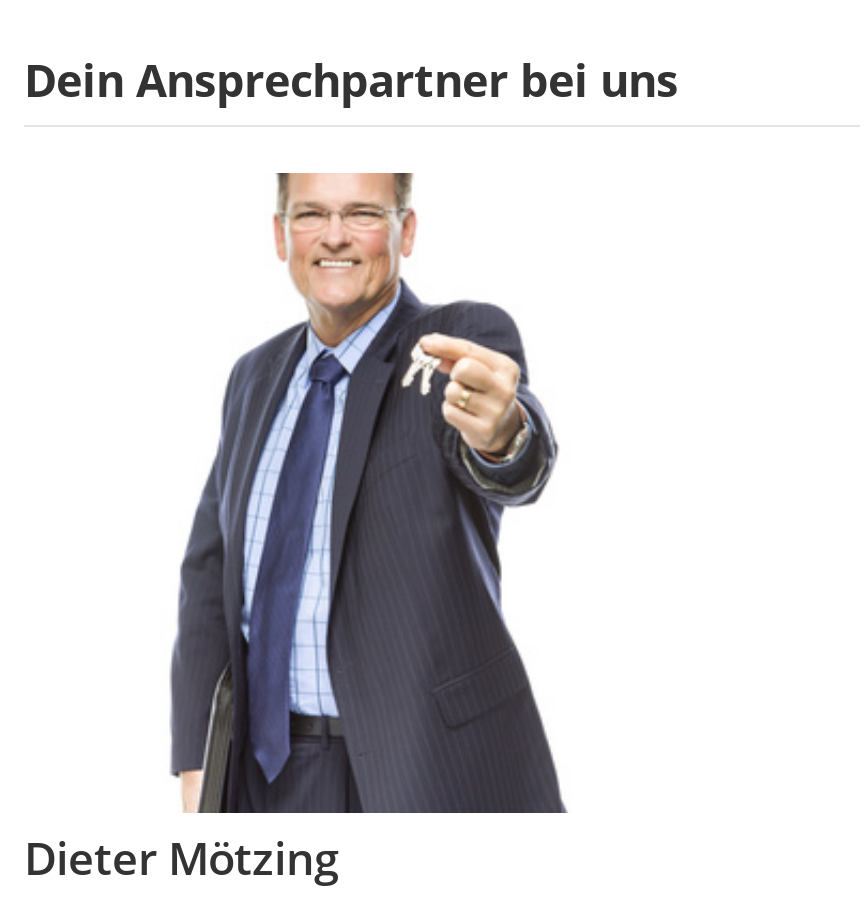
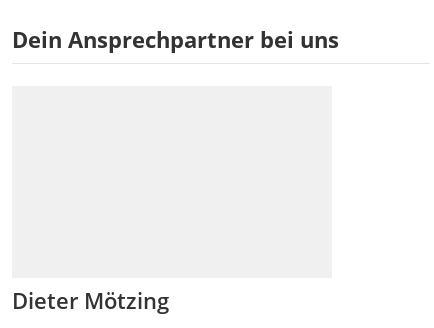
[170,171,568,815] [image] -> none

